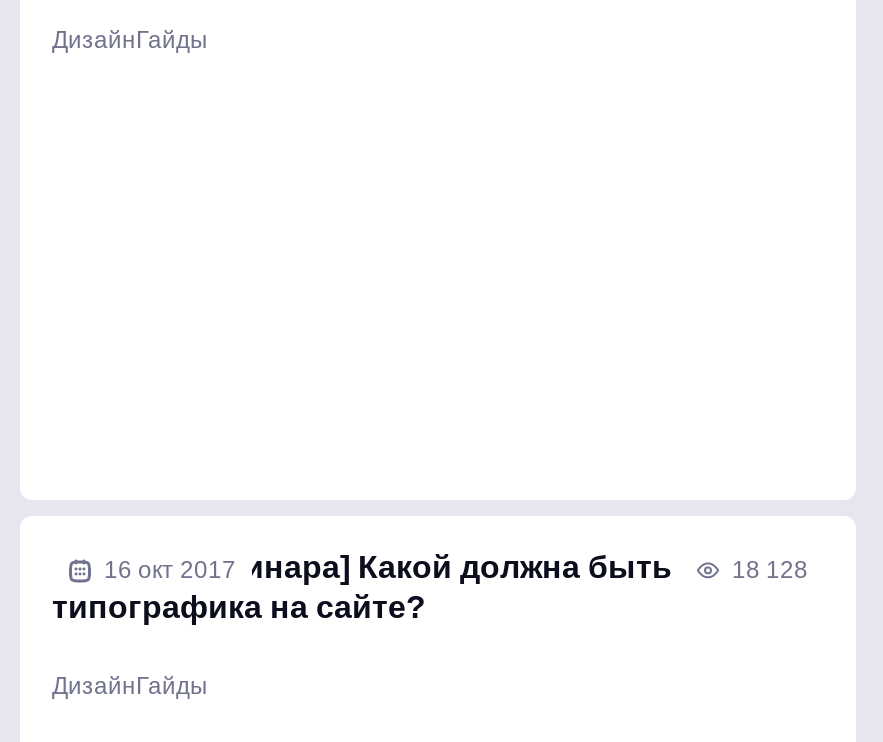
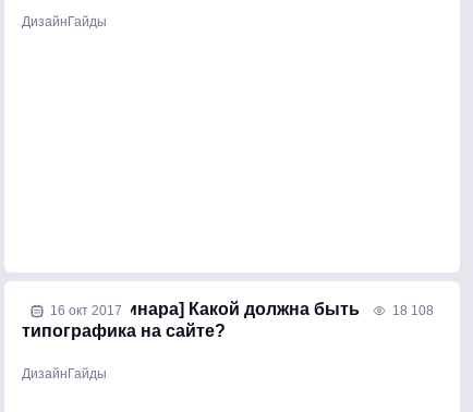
[732,556,808,584] 18 128 -> [392,303,434,318] 18 108

